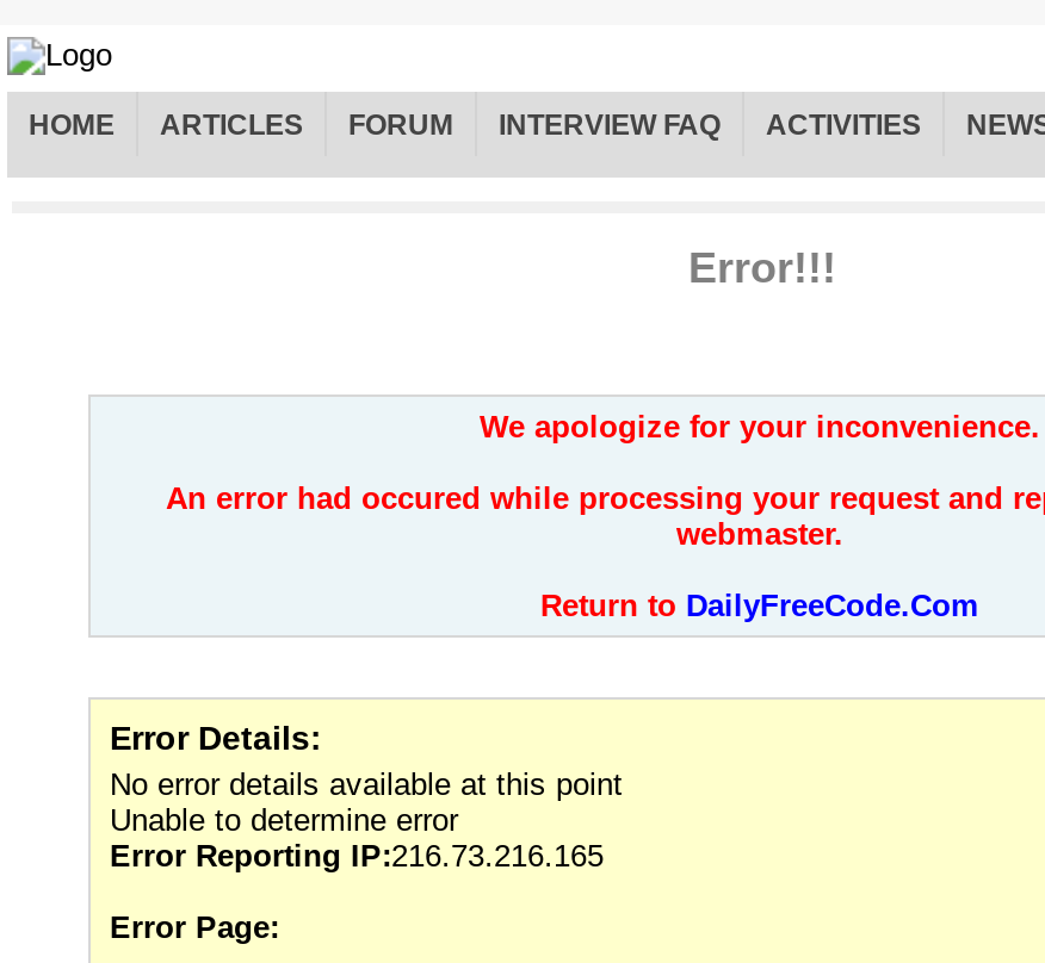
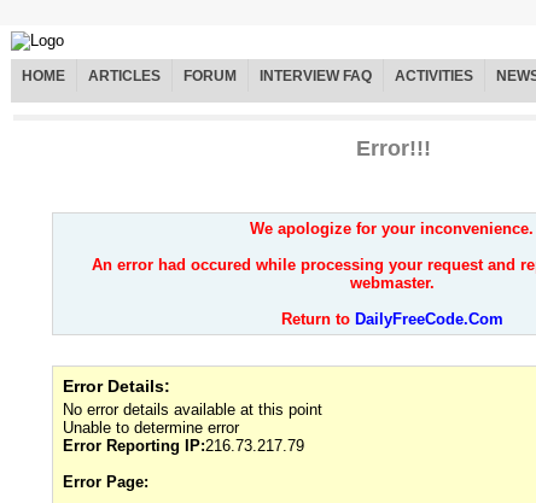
[110,838,604,874] Error Reporting IP:216.73.216.165 -> [63,437,304,455] Error Reporting IP:216.73.217.79

